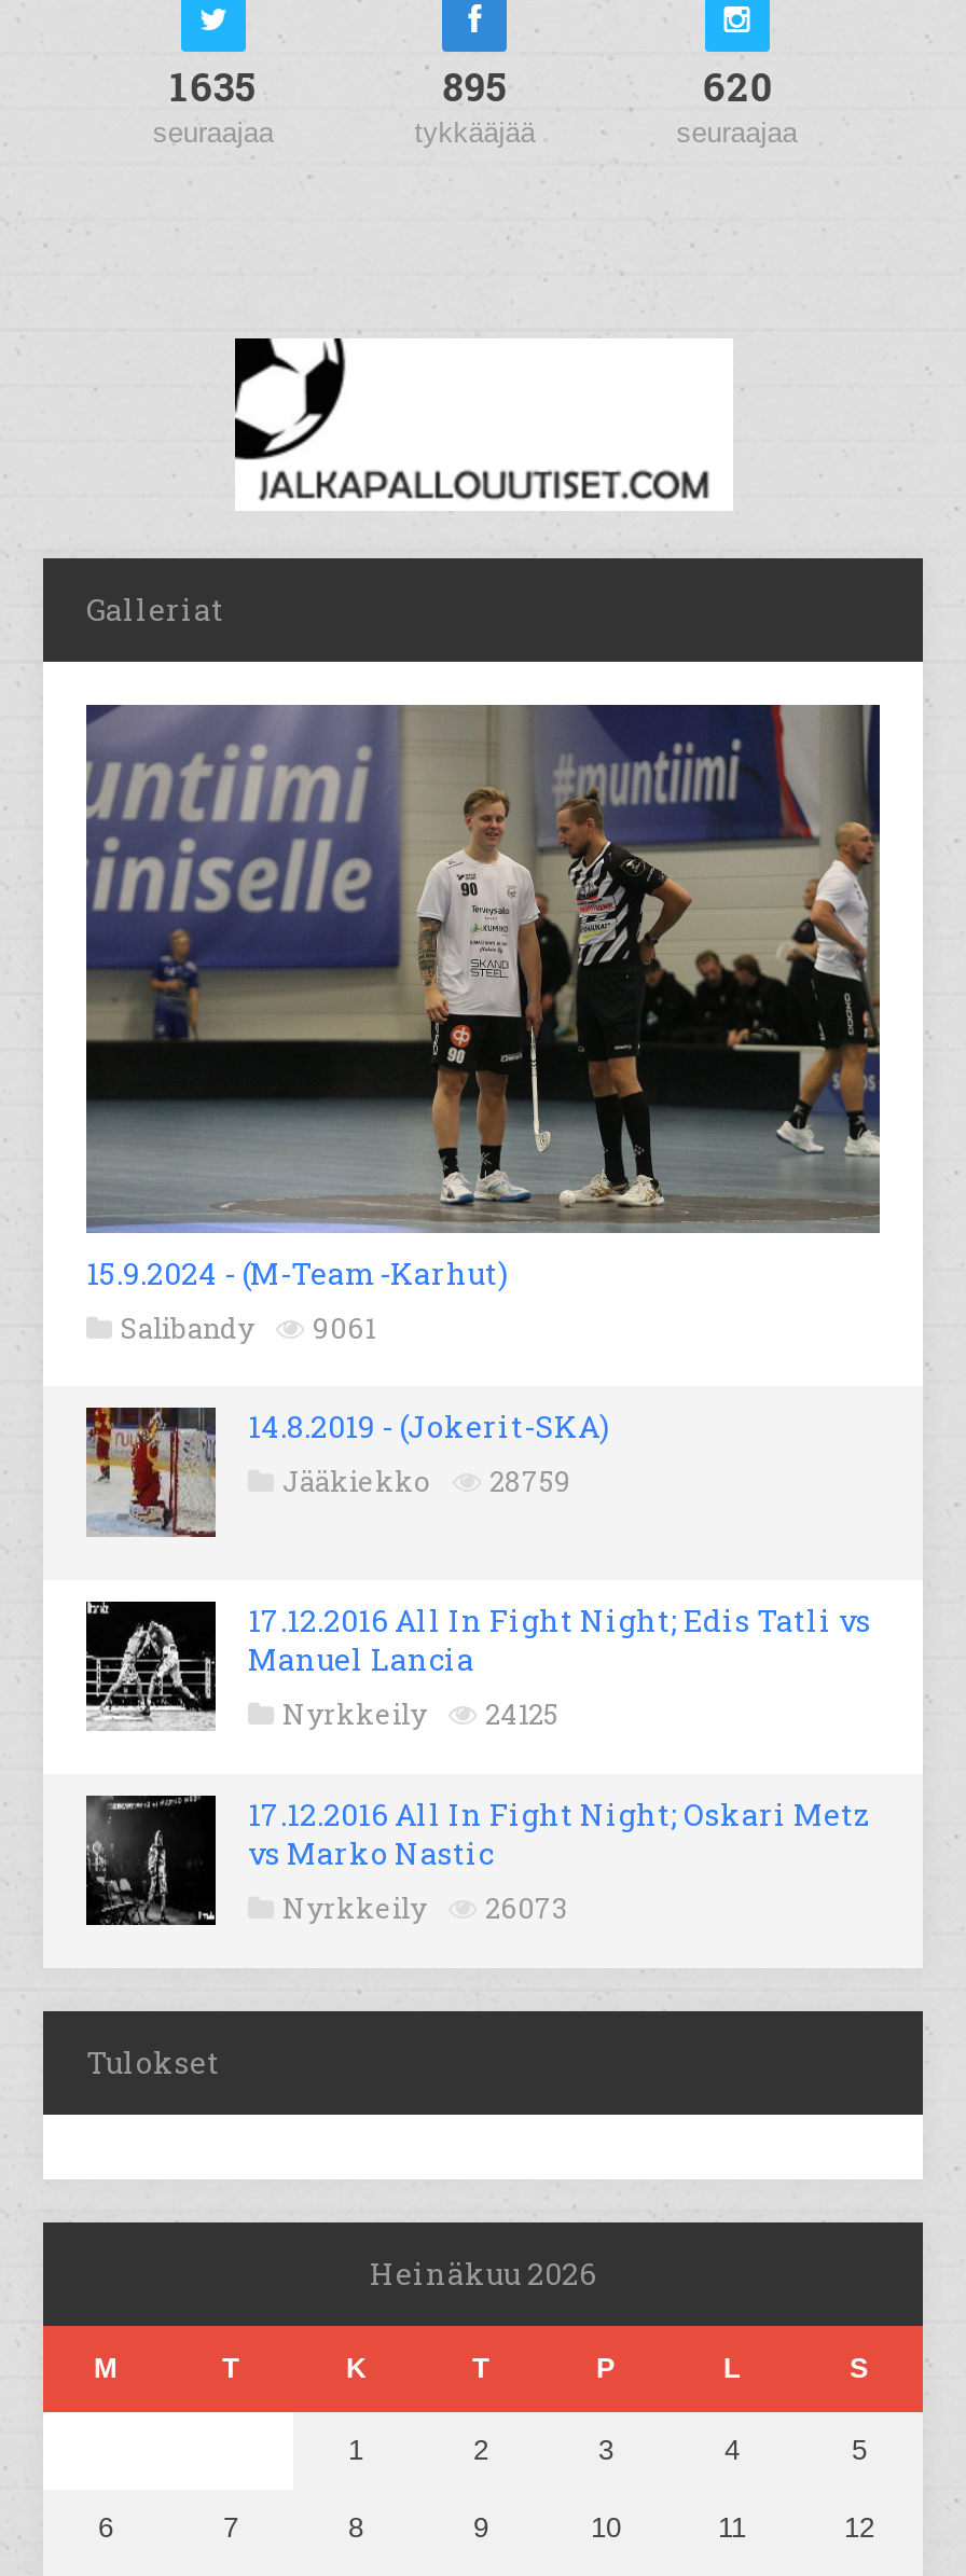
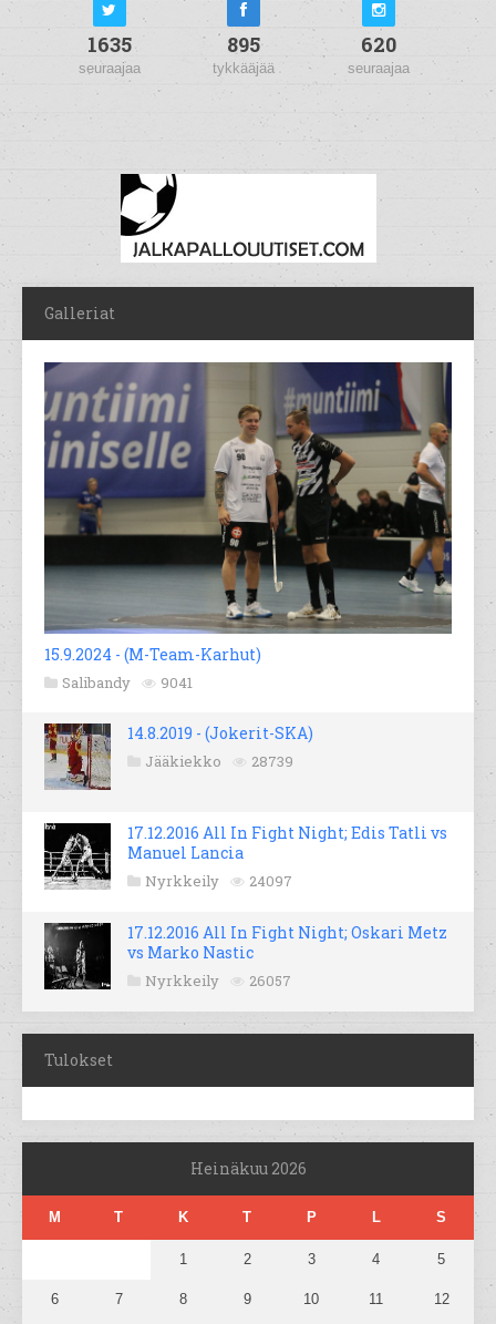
[121,1309,375,1348] Salibandy 9061 -> [62,673,193,693] Salibandy 9041
[282,1462,571,1501] Jääkiekko 28759 -> [145,751,293,771] Jääkiekko 28739
[282,1695,558,1734] Nyrkkeily 24125 -> [145,871,292,891] Nyrkkeily 24097
[282,1889,567,1928] Nyrkkeily 26073 -> [145,971,291,991] Nyrkkeily 26057

